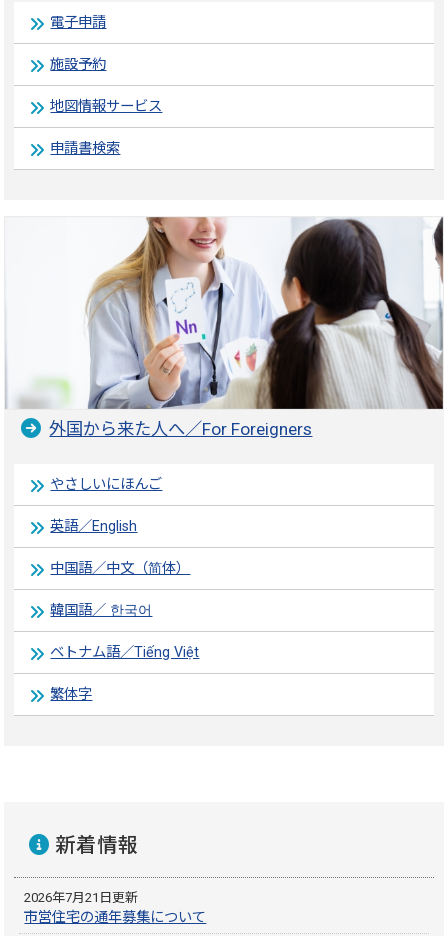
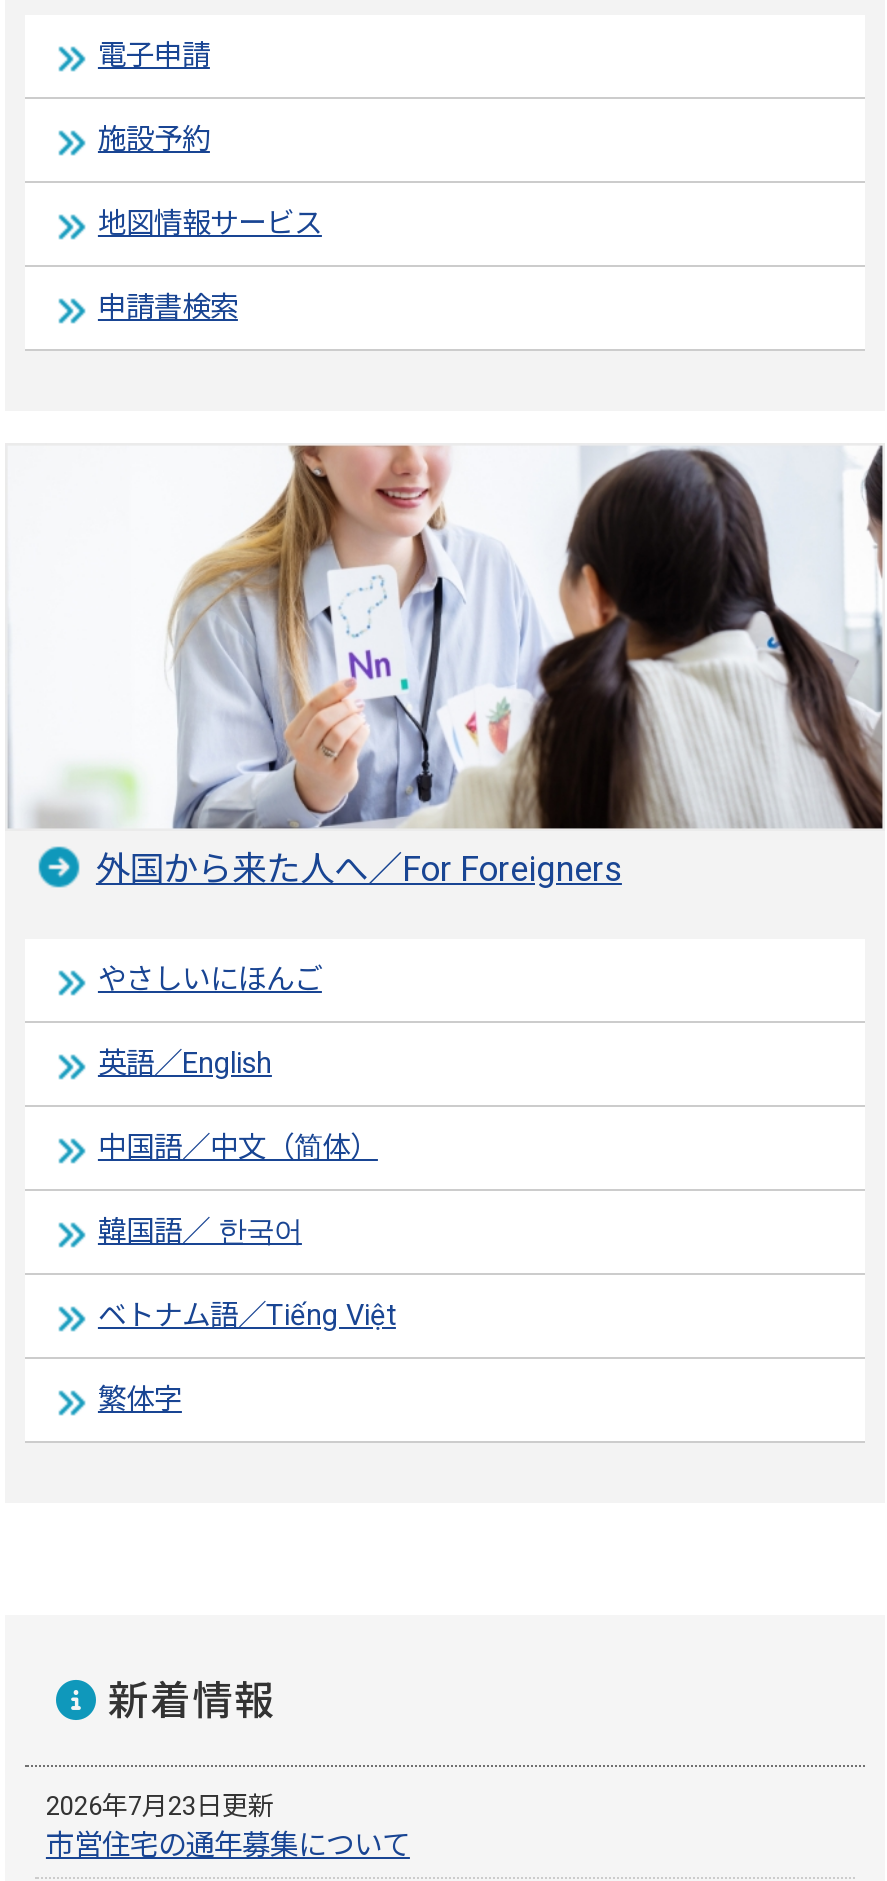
[24,890,138,905] 2026年7月21日更新 -> [46,1790,274,1820] 2026年7月23日更新

